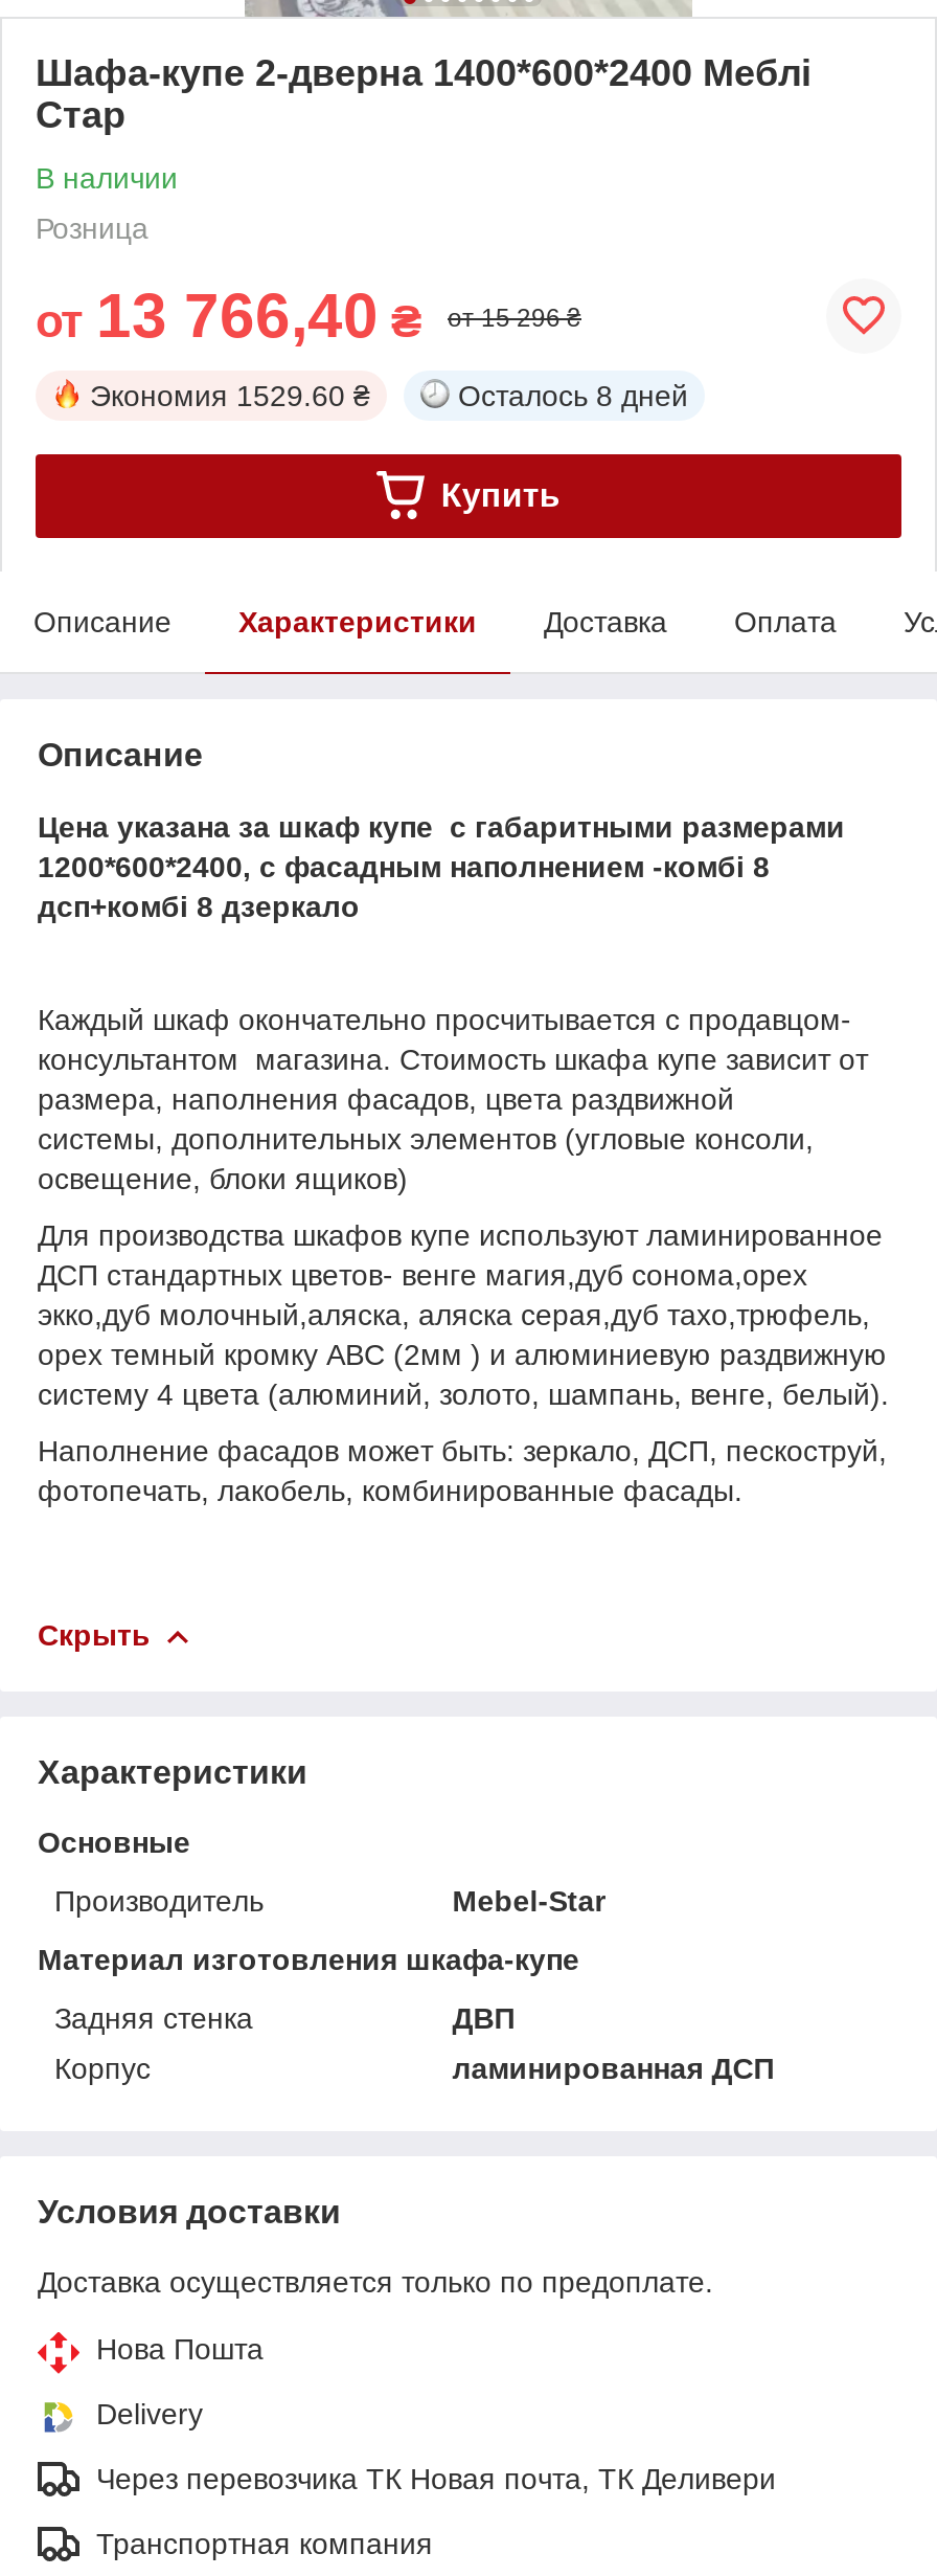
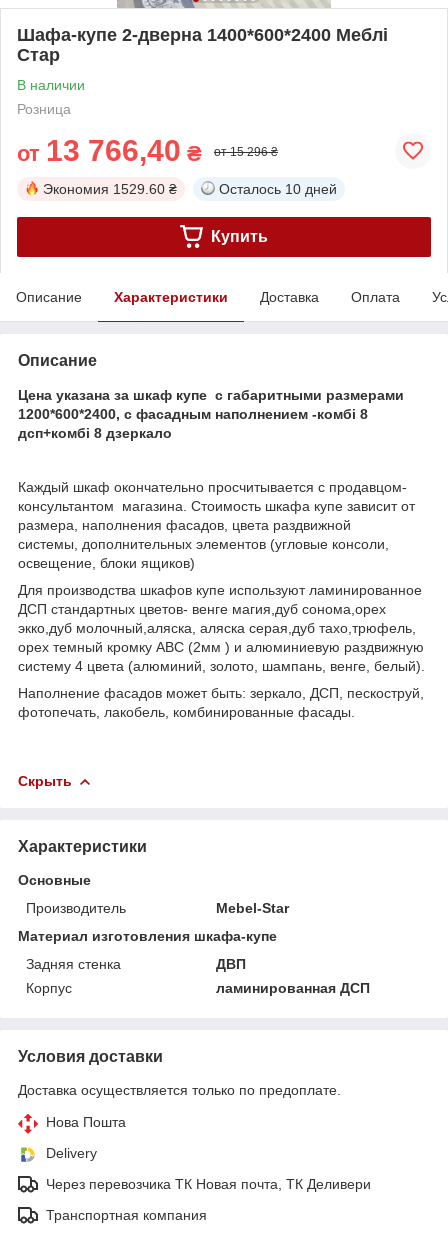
[458,378,688,412] Осталось 8 дней -> [219,181,337,197] Осталось 10 дней

